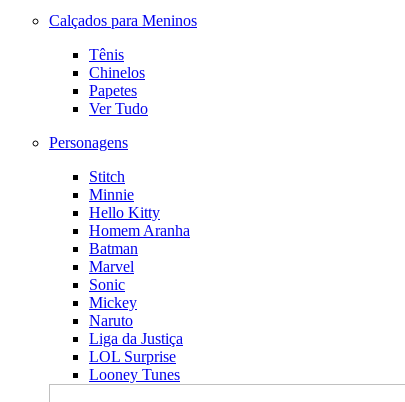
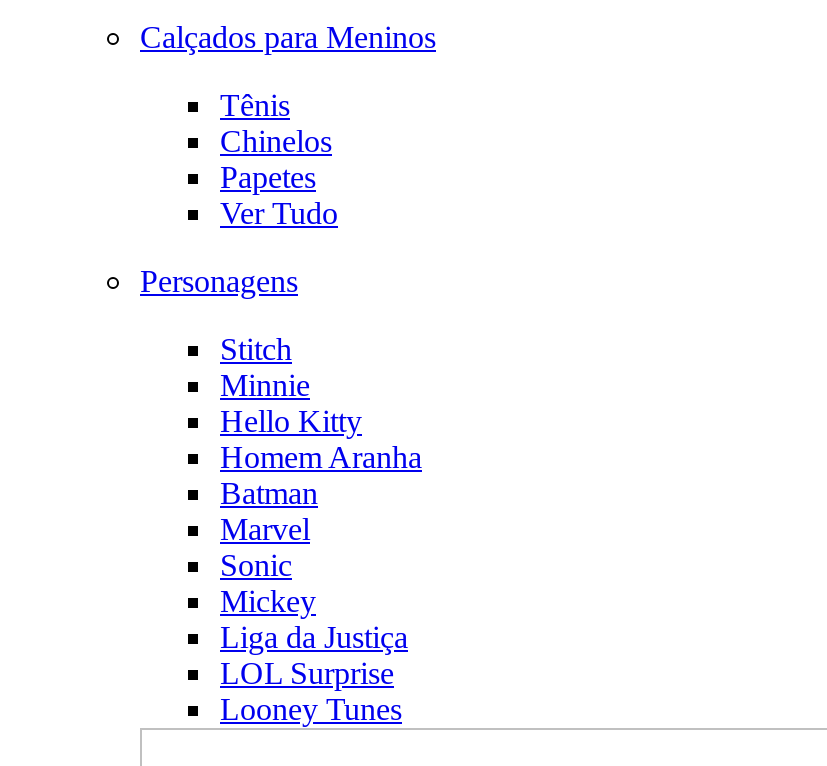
[89,312,133,329] Naruto -> none

